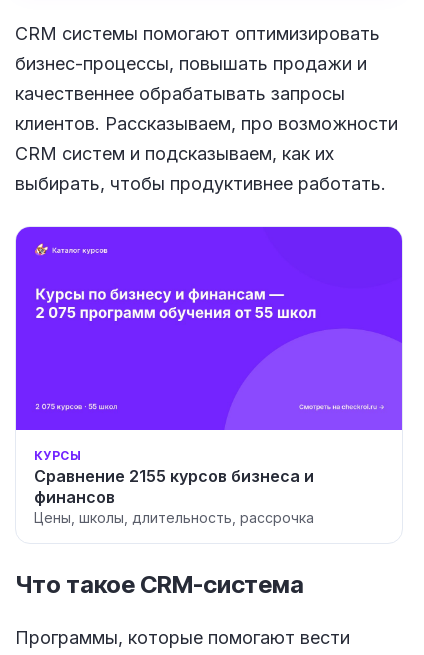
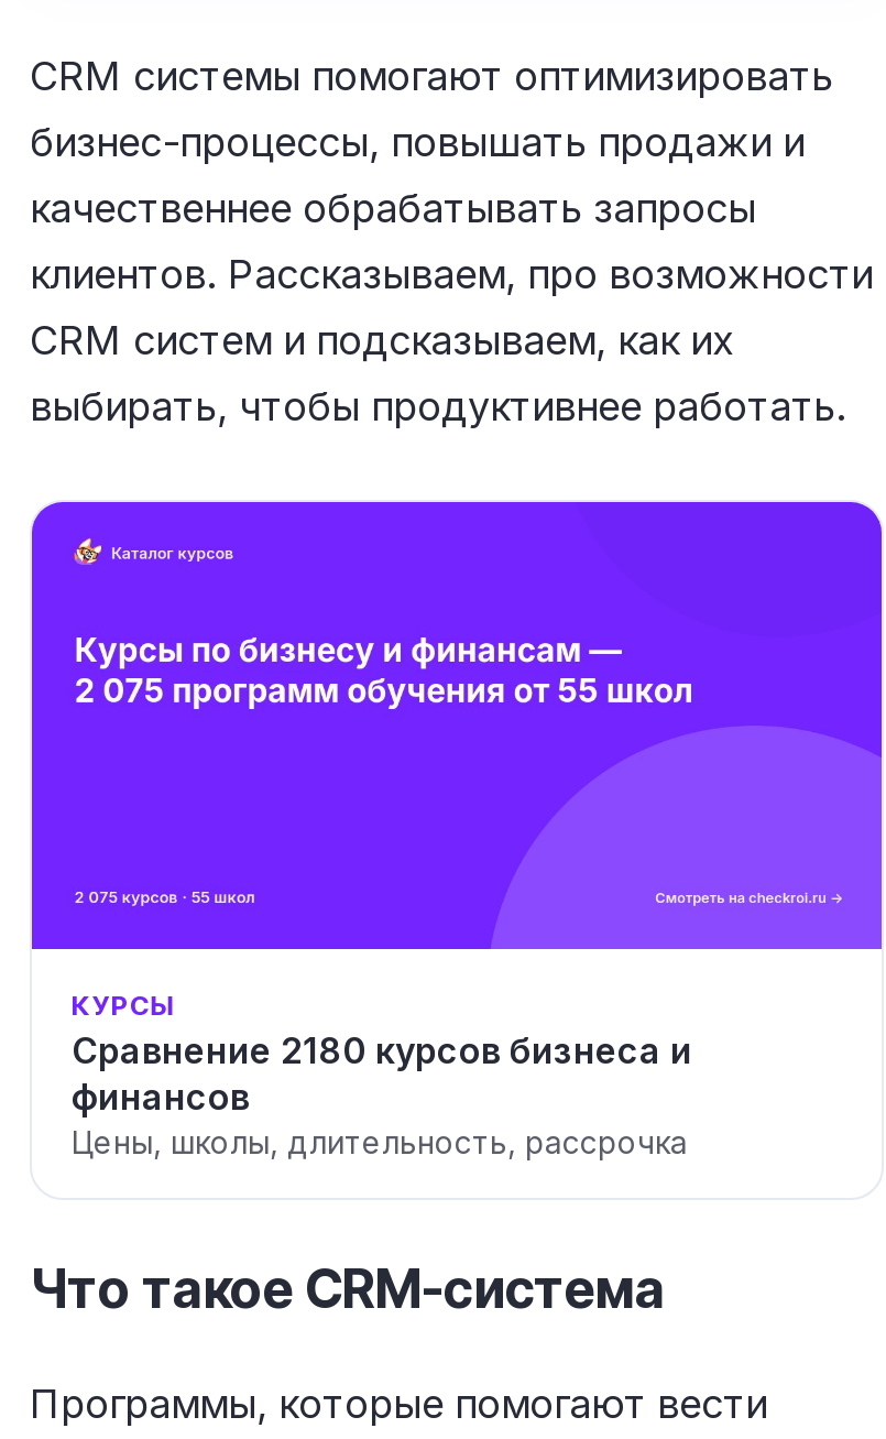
[34,466,314,486] Сравнение 2155 курсов бизнеса и -> [72,1027,692,1071] Сравнение 2180 курсов бизнеса и

